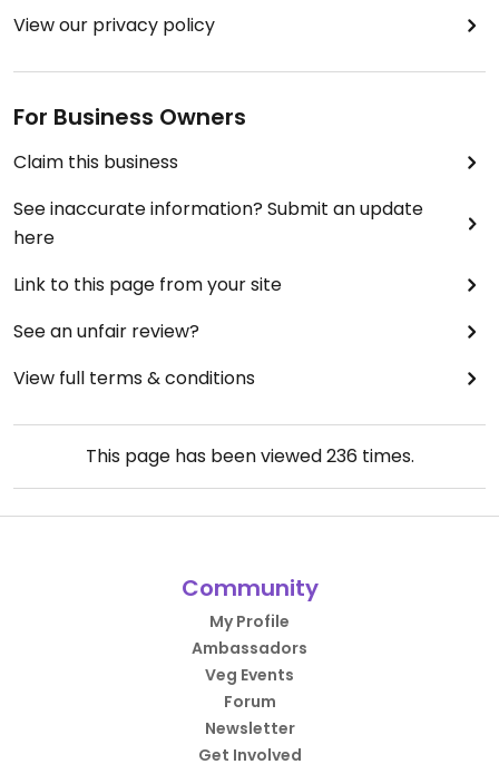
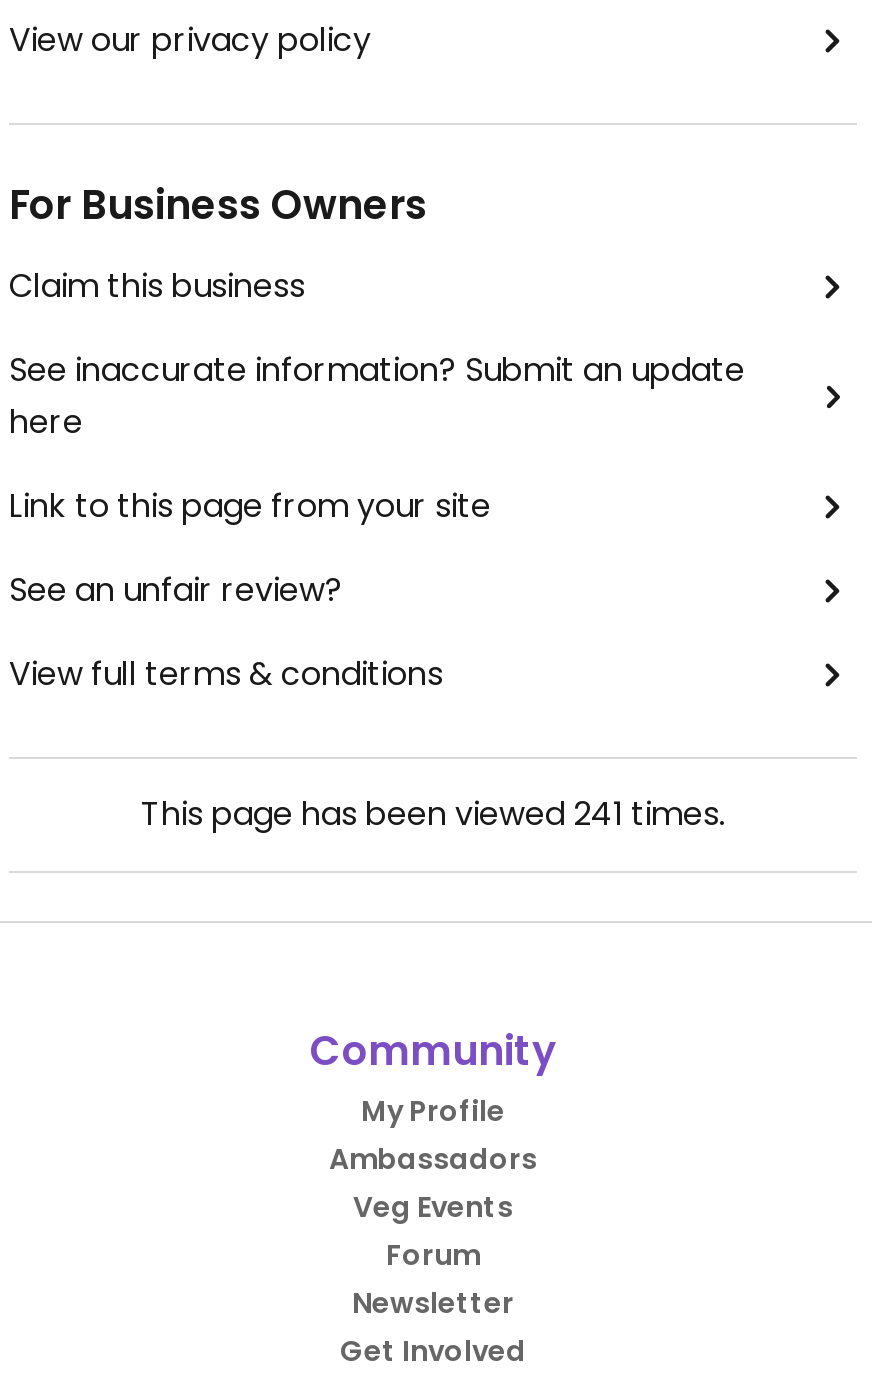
[85,443,414,469] This page has been viewed 236 times. -> [141,791,725,837] This page has been viewed 241 times.

